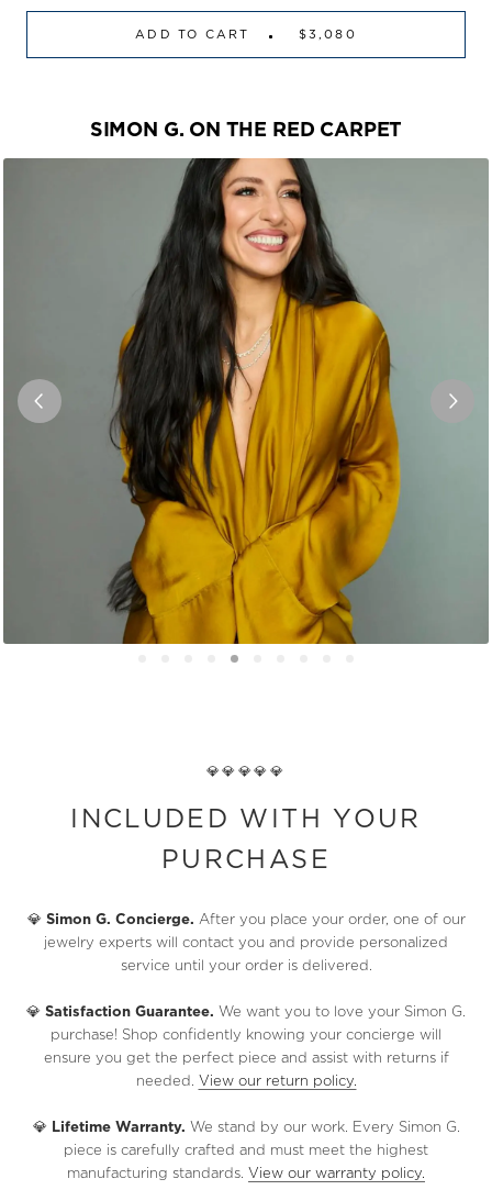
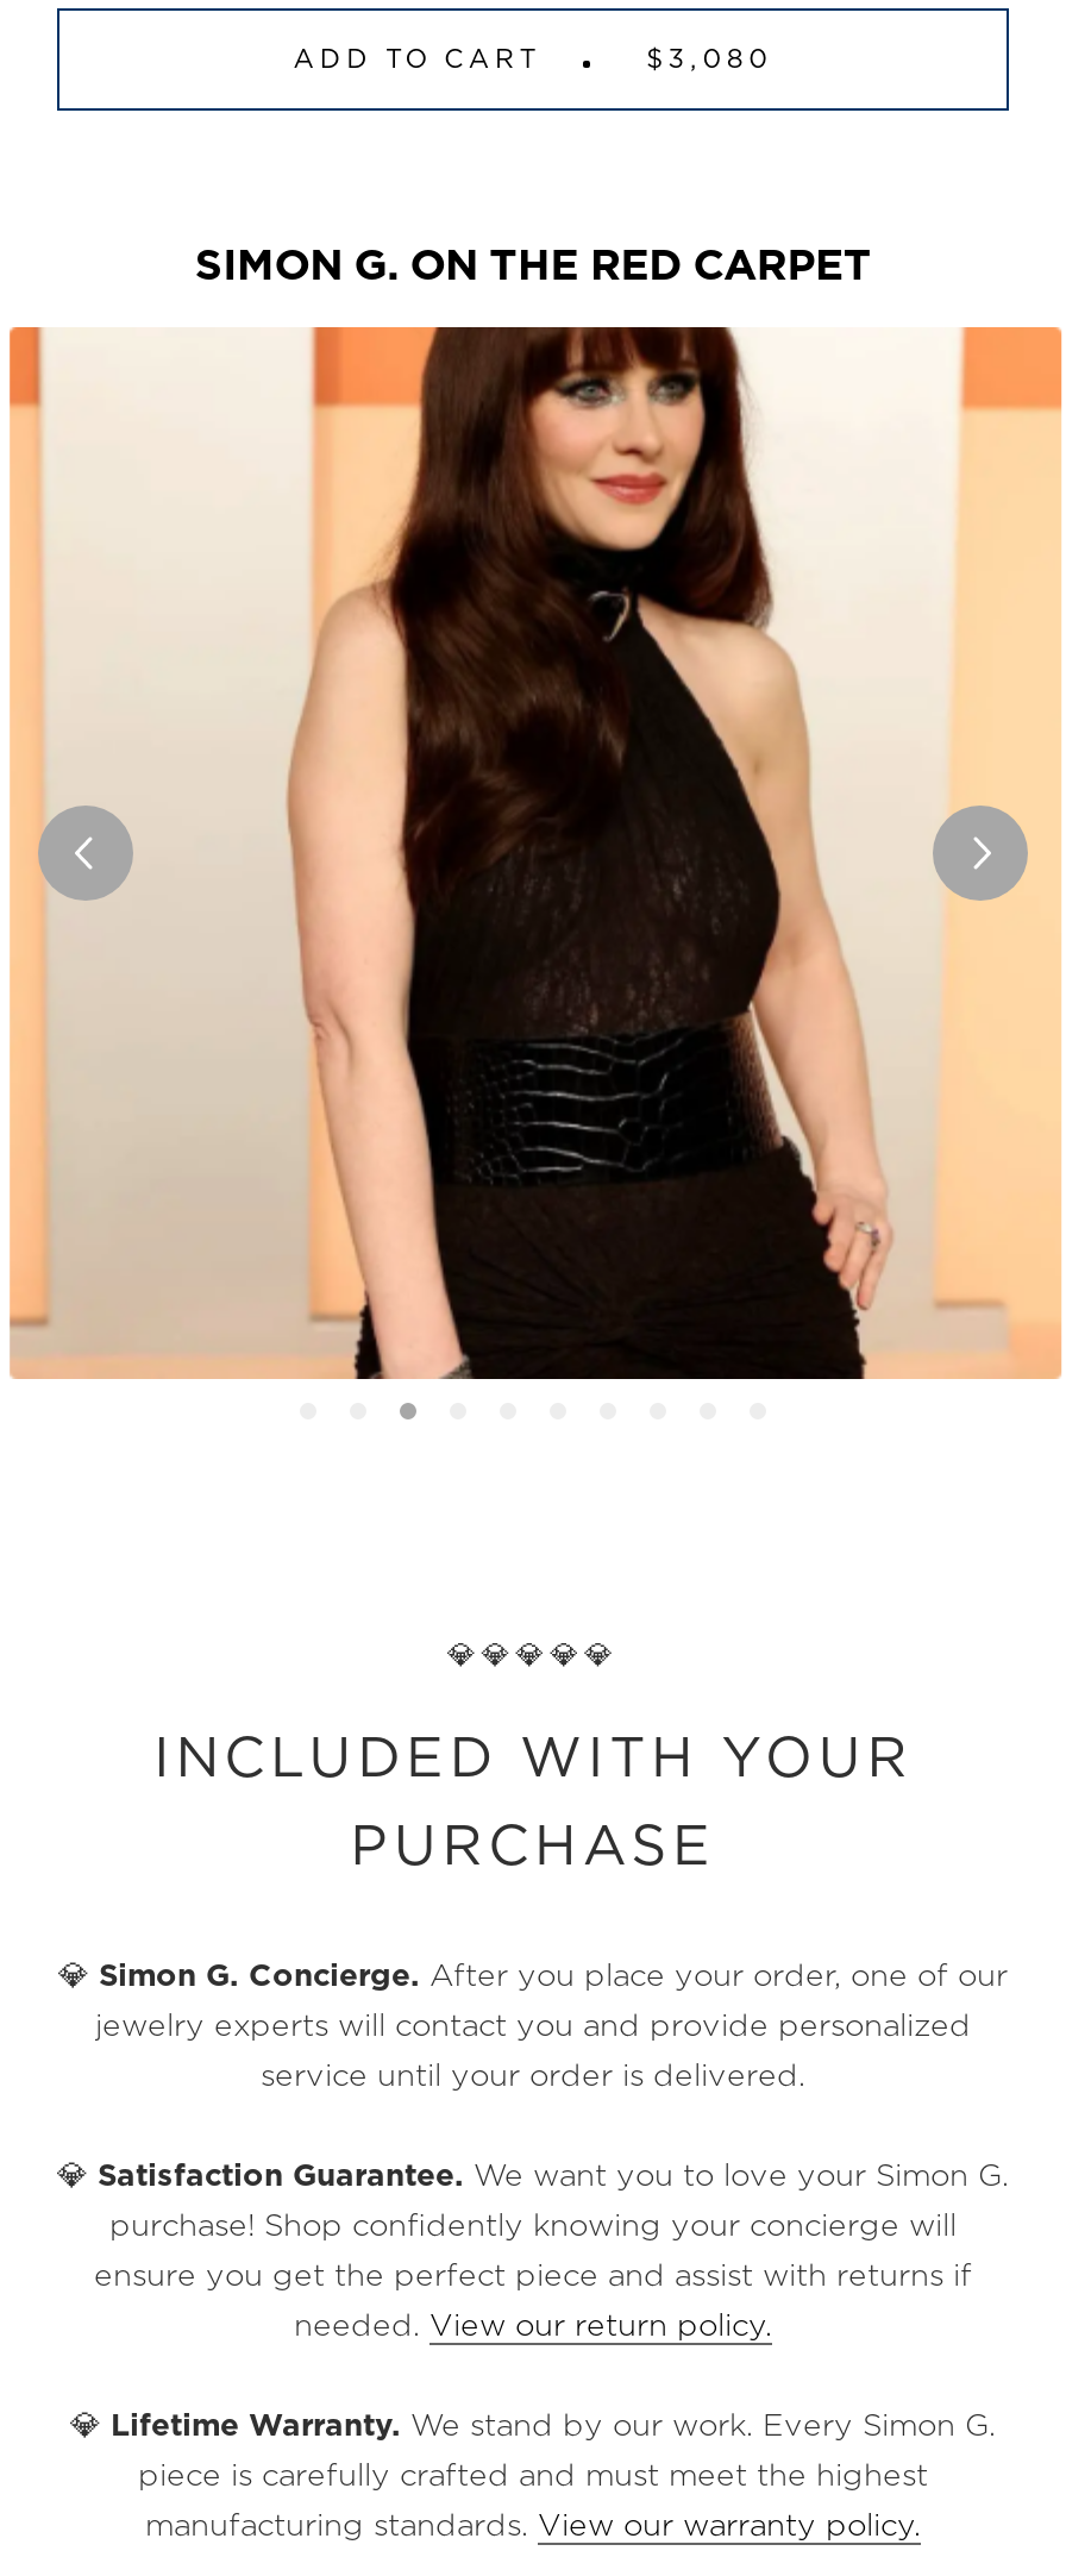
[3,157,489,645] [image] -> [7,325,1059,1381] [image]

